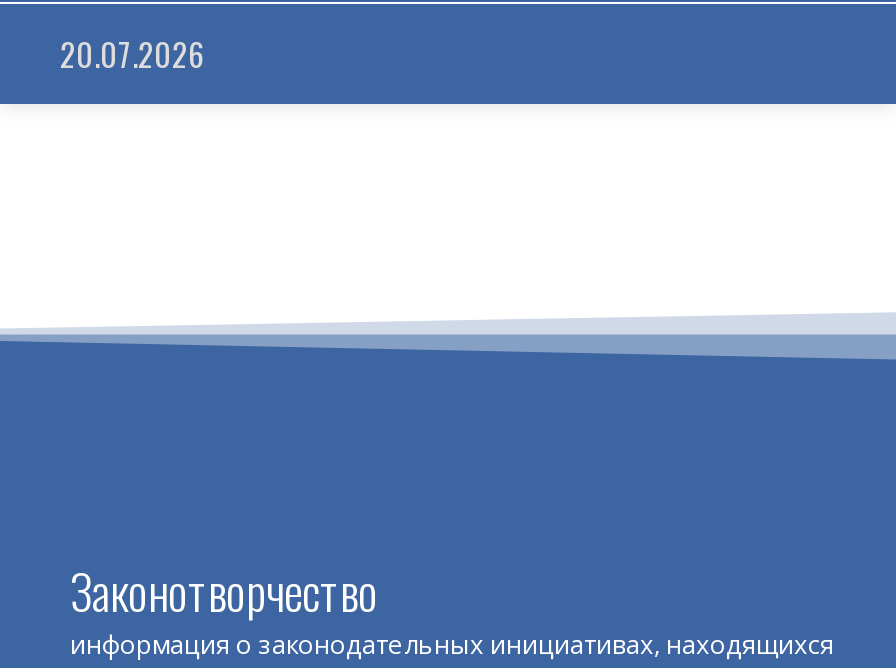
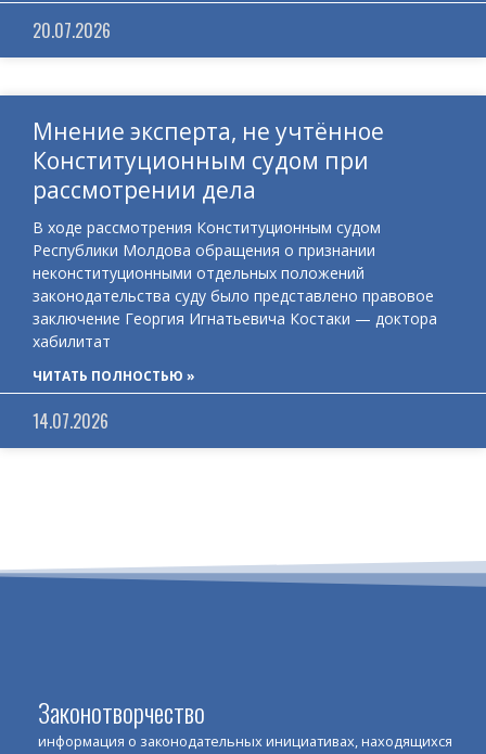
none -> [33,116,437,434] Мнение эксперта, не учтённое | Конституционным судом при | рассмотрении дела | В ходе рассмотрения Конституционным судом | Республики Молдова обращения о признании | неконституционными отдельных положений | законодательства суду было представлено правовое | заключение Георгия Игнатьевича Костаки — доктора | хабилитат | ЧИТАТЬ ПОЛНОСТЬЮ » | 14.07.2026

